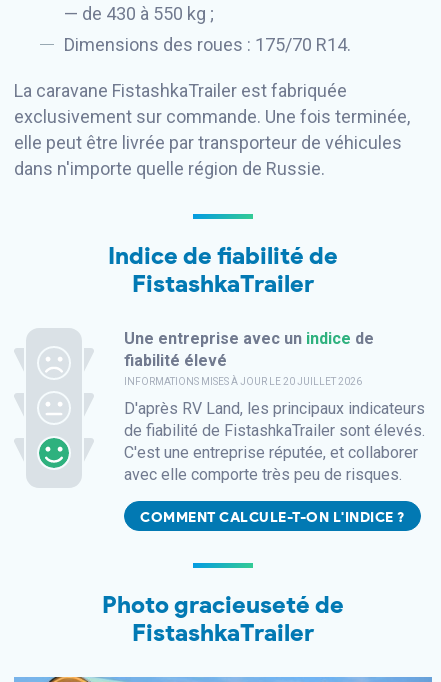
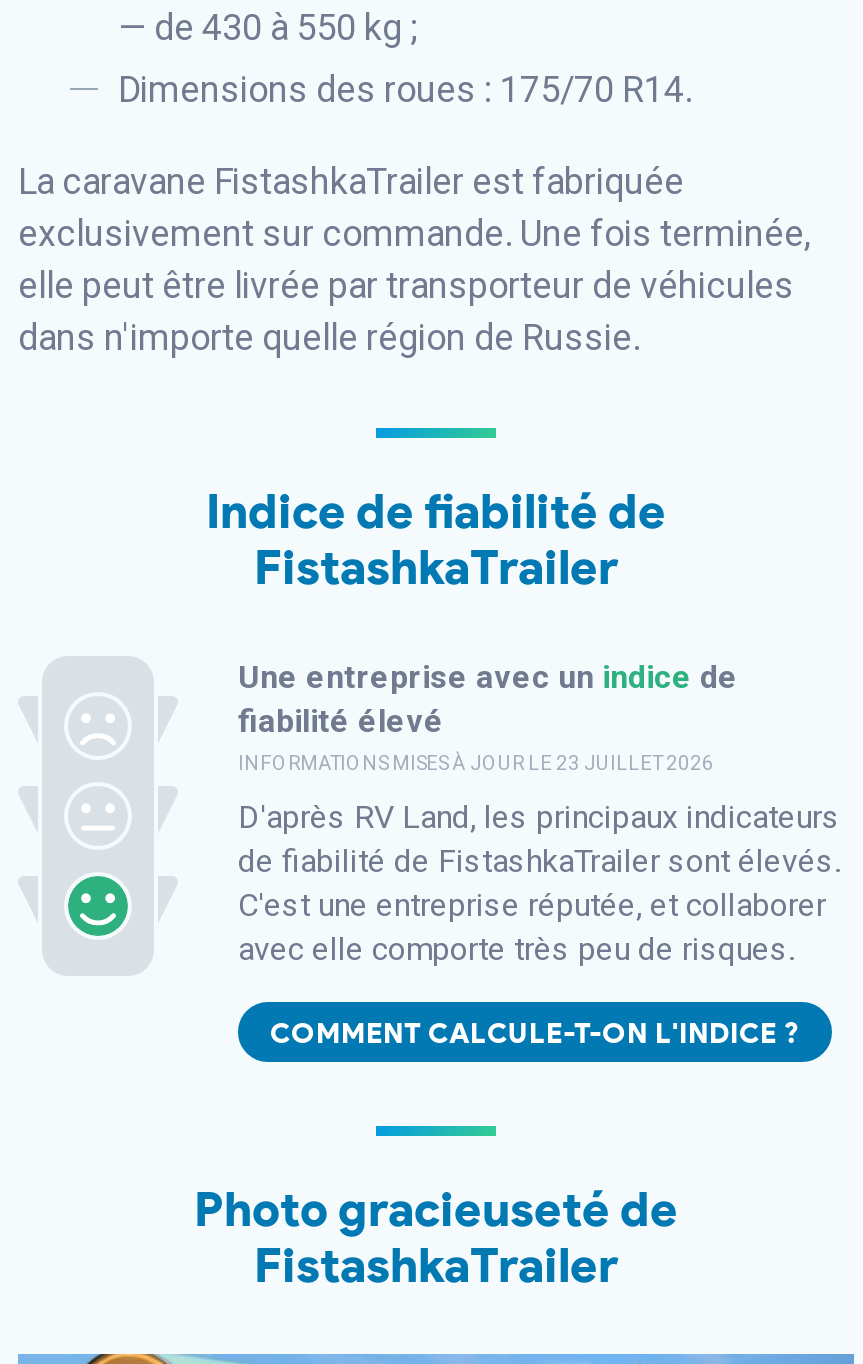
[124,376,362,387] INFORMATIONS MISES À JOUR LE 20 JUILLET 2026 -> [238,752,714,774] INFORMATIONS MISES À JOUR LE 23 JUILLET 2026

